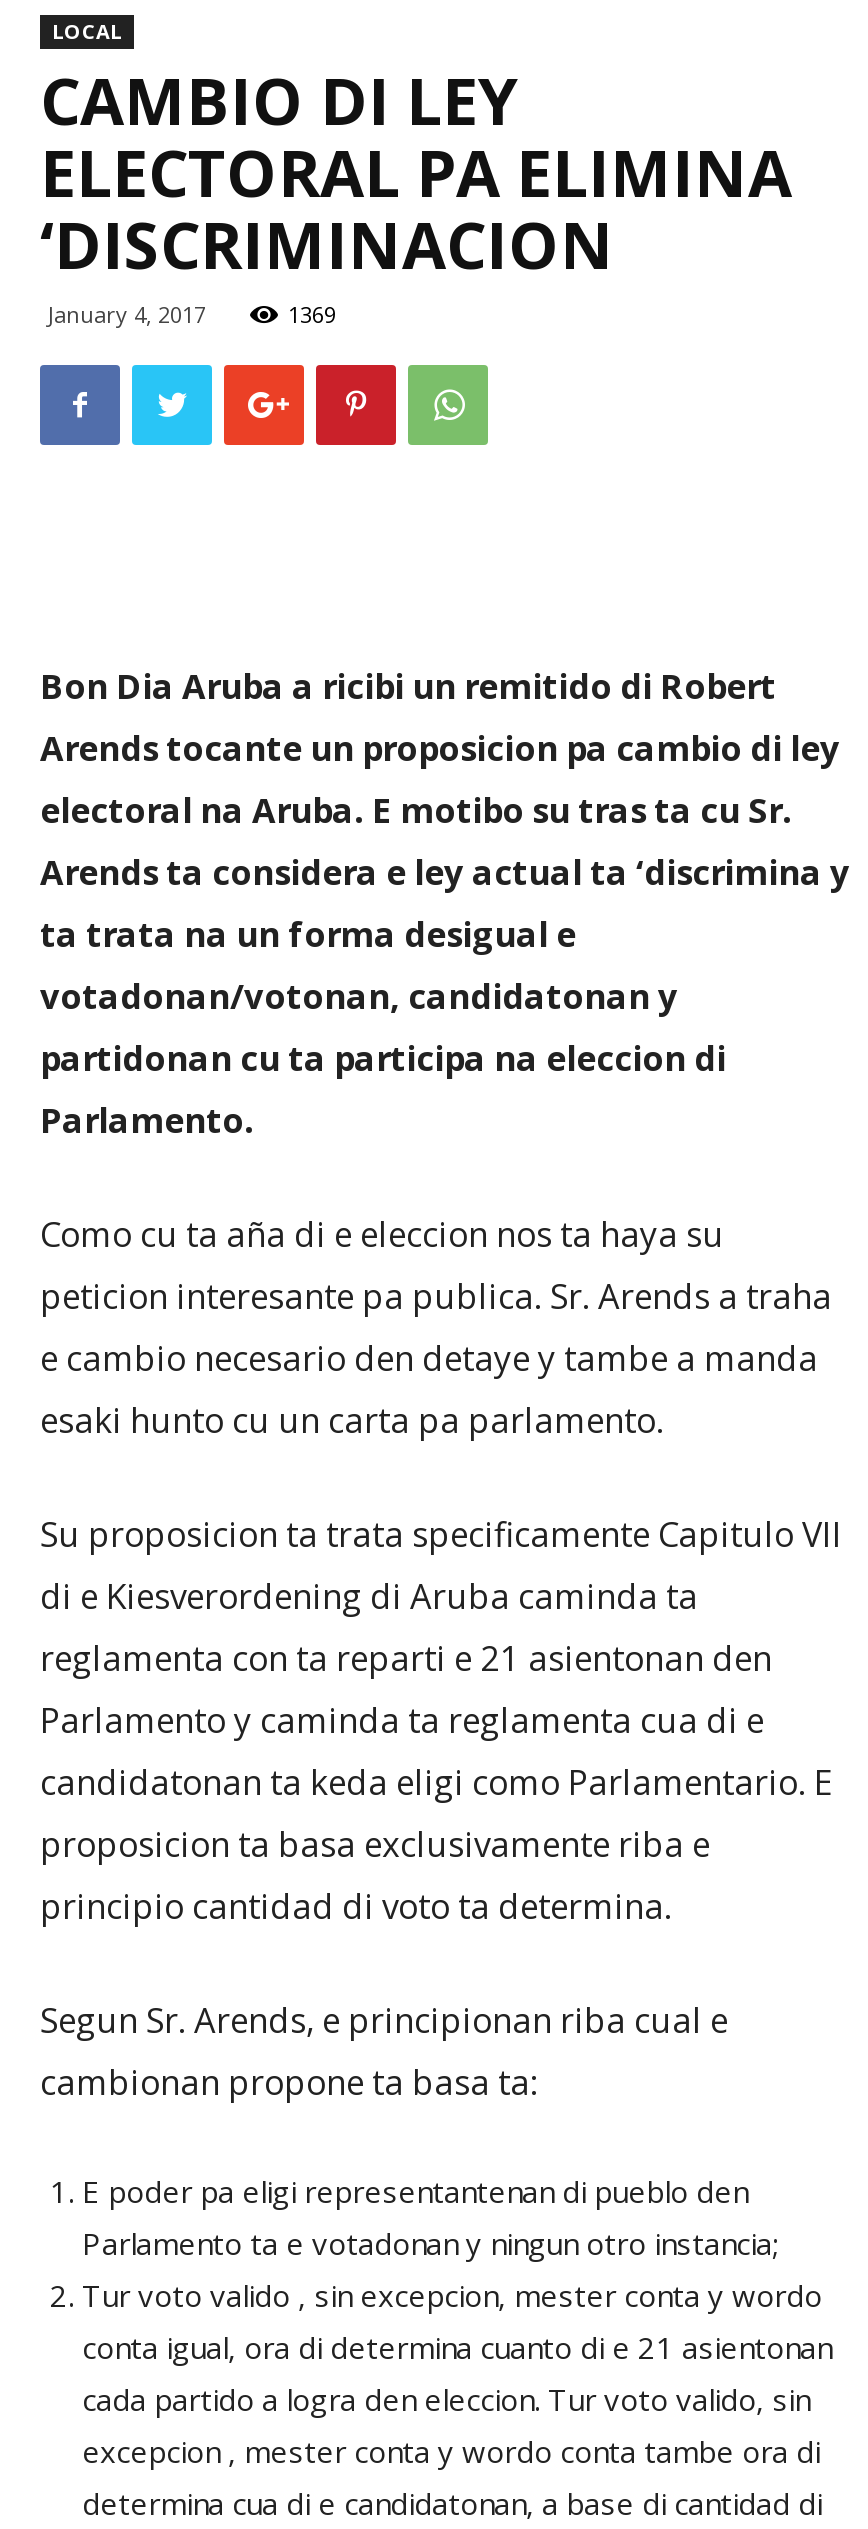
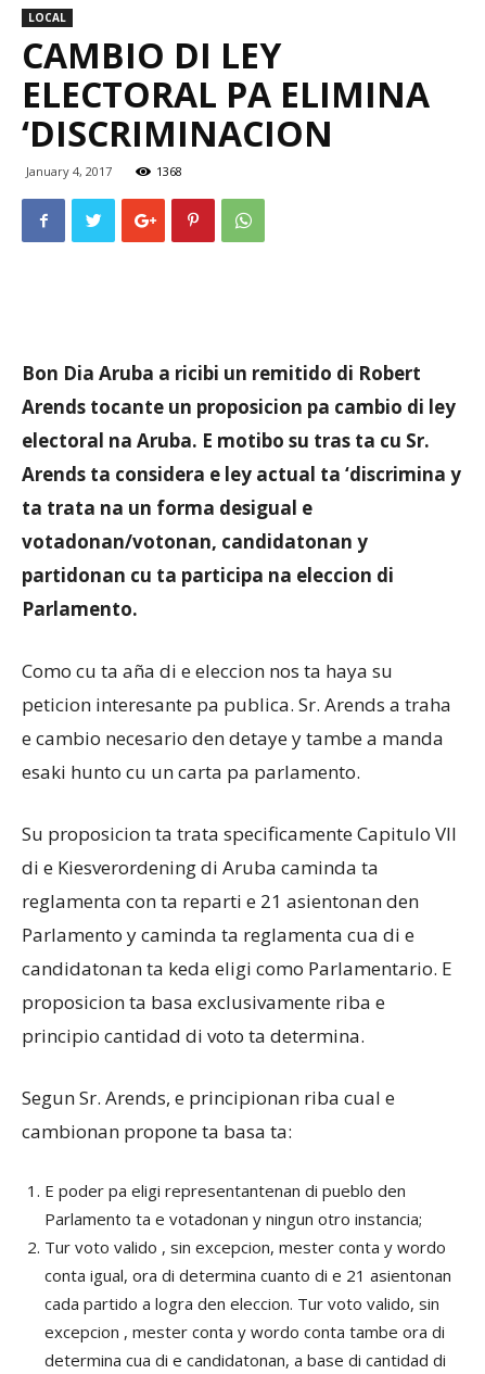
[288,299,336,329] 1369 -> [156,163,182,179] 1368

